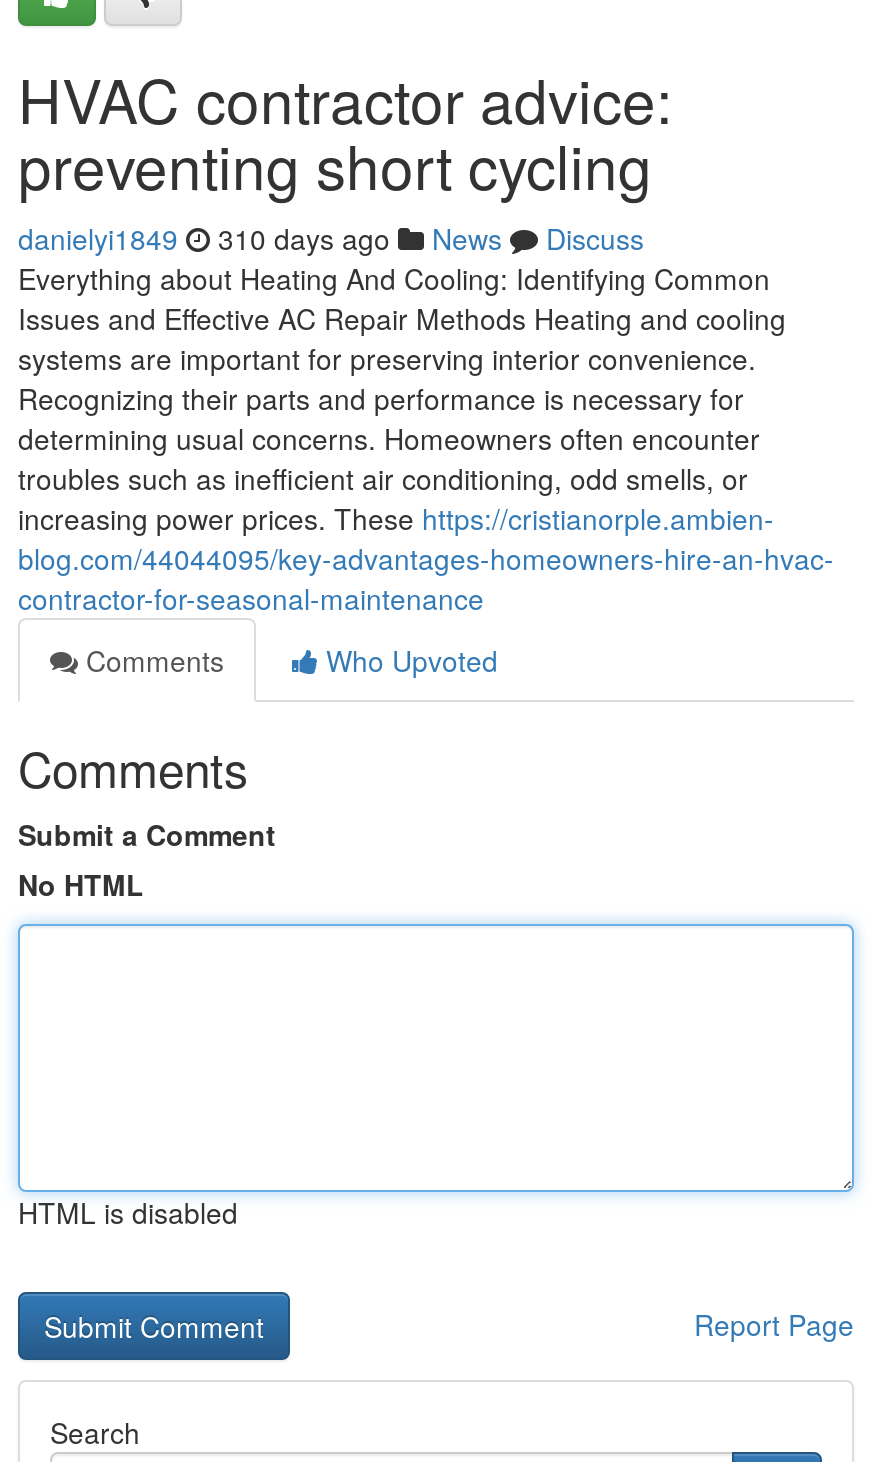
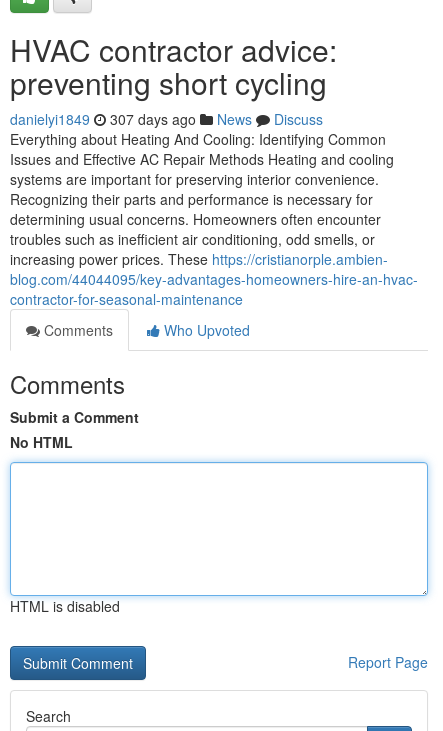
[18,218,644,258] danielyi1849 310 days ago News Discuss -> [10,109,323,129] danielyi1849 307 days ago News Discuss

